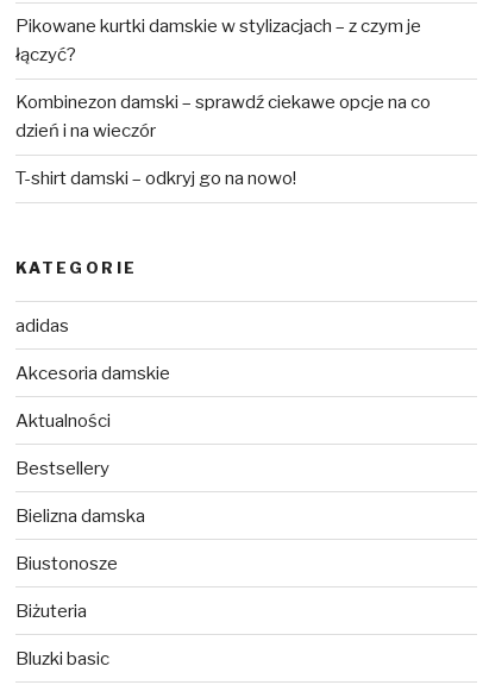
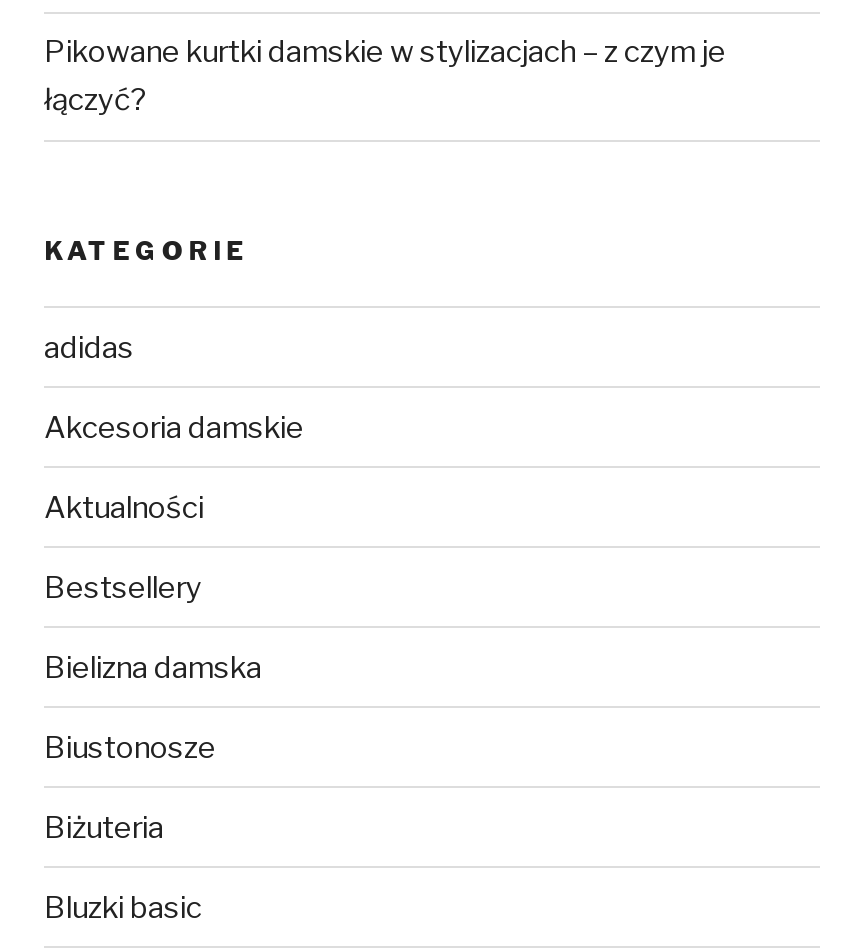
[15,92,431,190] Kombinezon damski – sprawdź ciekawe opcje na co | dzień i na wieczór | T-shirt damski – odkryj go na nowo! -> none

